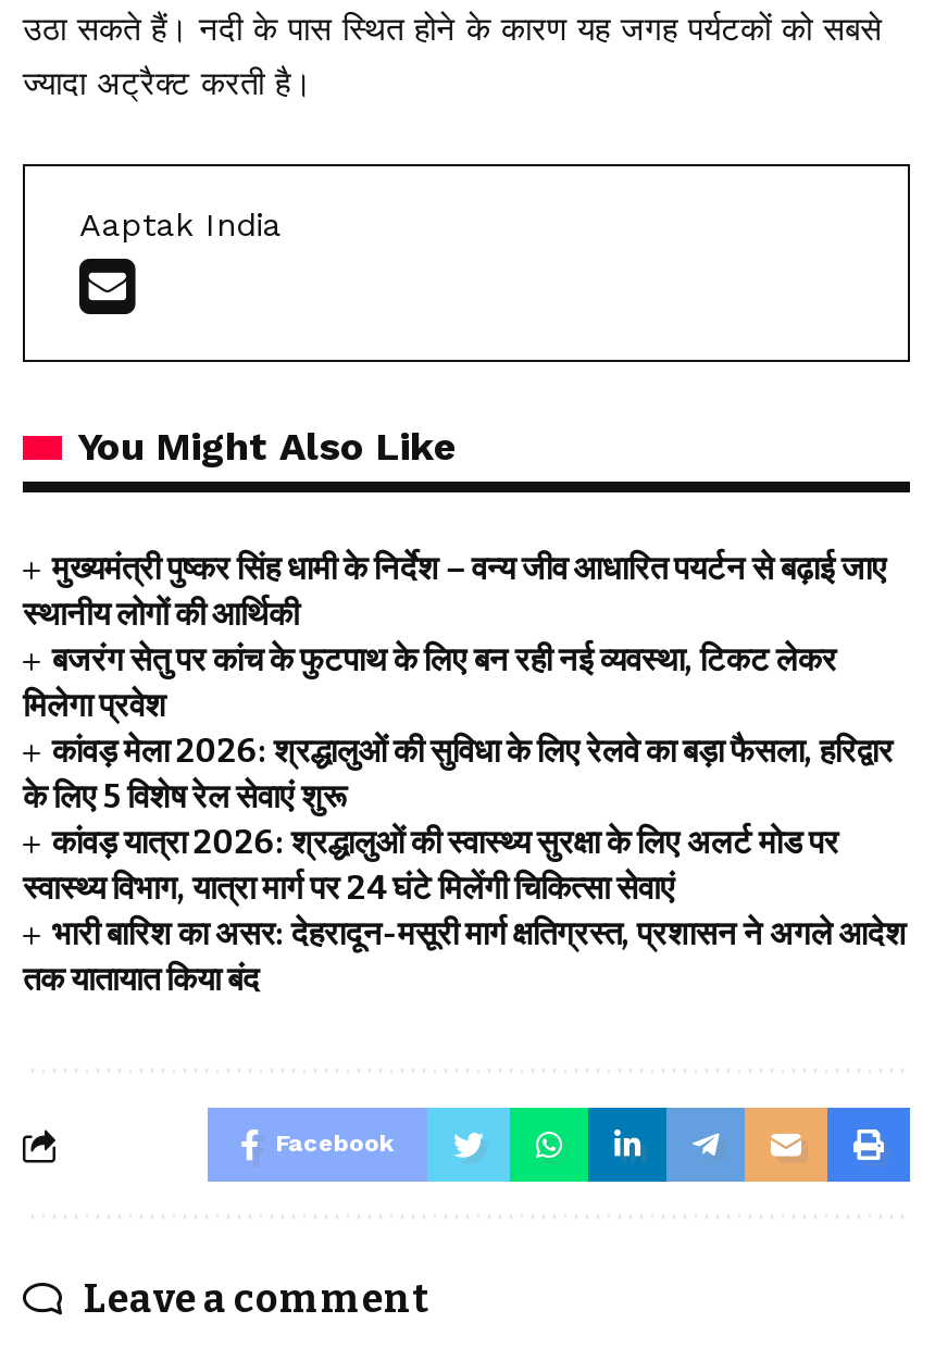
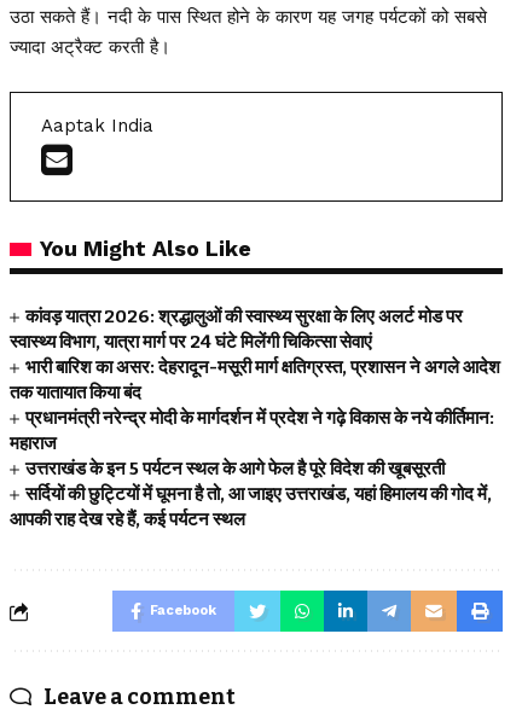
[23,549,893,817] मुख्यमंत्री पुष्कर सिंह धामी के निर्देश – वन्य जीव आधारित पयर्टन से बढ़ाई जाए | स्थानीय लोगों की आर्थिकी | बजरंग सेतु पर कांच के फुटपाथ के लिए बन रही नई व्यवस्था, टिकट लेकर | मिलेगा प्रवेश | कांवड़ मेला 2026: श्रद्धालुओं की सुविधा के लिए रेलवे का बड़ा फैसला, हरिद्वार | के लिए 5 विशेष रेल सेवाएं शुरू -> none
moved [23,823,907,999] -> [10,306,501,403]: कांवड़ यात्रा 2026: श्रद्धालुओं की स्वास्थ्य सुरक्षा के लिए अलर्ट मोड पर | स्वास्थ्य विभाग, यात्रा मार्ग पर 24 घंटे मिलेंगी चिकित्सा सेवाएं | भारी बारिश का असर: देहरादून-मसूरी मार्ग क्षतिग्रस्त, प्रशासन ने अगले आदेश | तक यातायात किया बंद
none -> [10,407,495,530] प्रधानमंत्री नरेन्द्र मोदी के मार्गदर्शन में प्रदेश ने गढ़े विकास के नये कीर्तिमान: | महाराज | उत्तराखंड के इन 5 पर्यटन स्थल के आगे फेल है पूरे विदेश की खूबसूरती | सर्दियों की छुट्टियों में घूमना है तो, आ जाइए उत्तराखंड, यहां हिमालय की गोद में, | आपकी राह देख रहे हैं, कई पर्यटन स्थल

